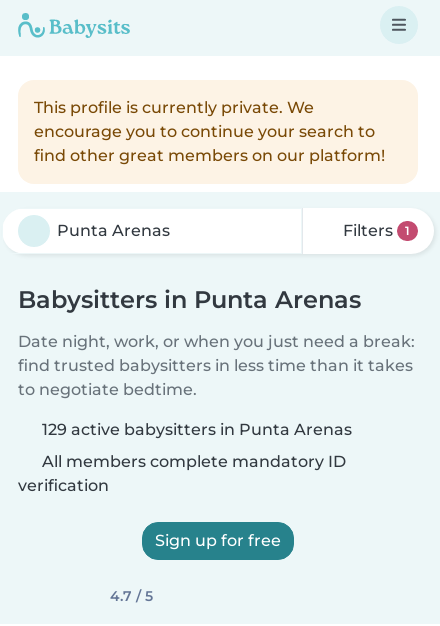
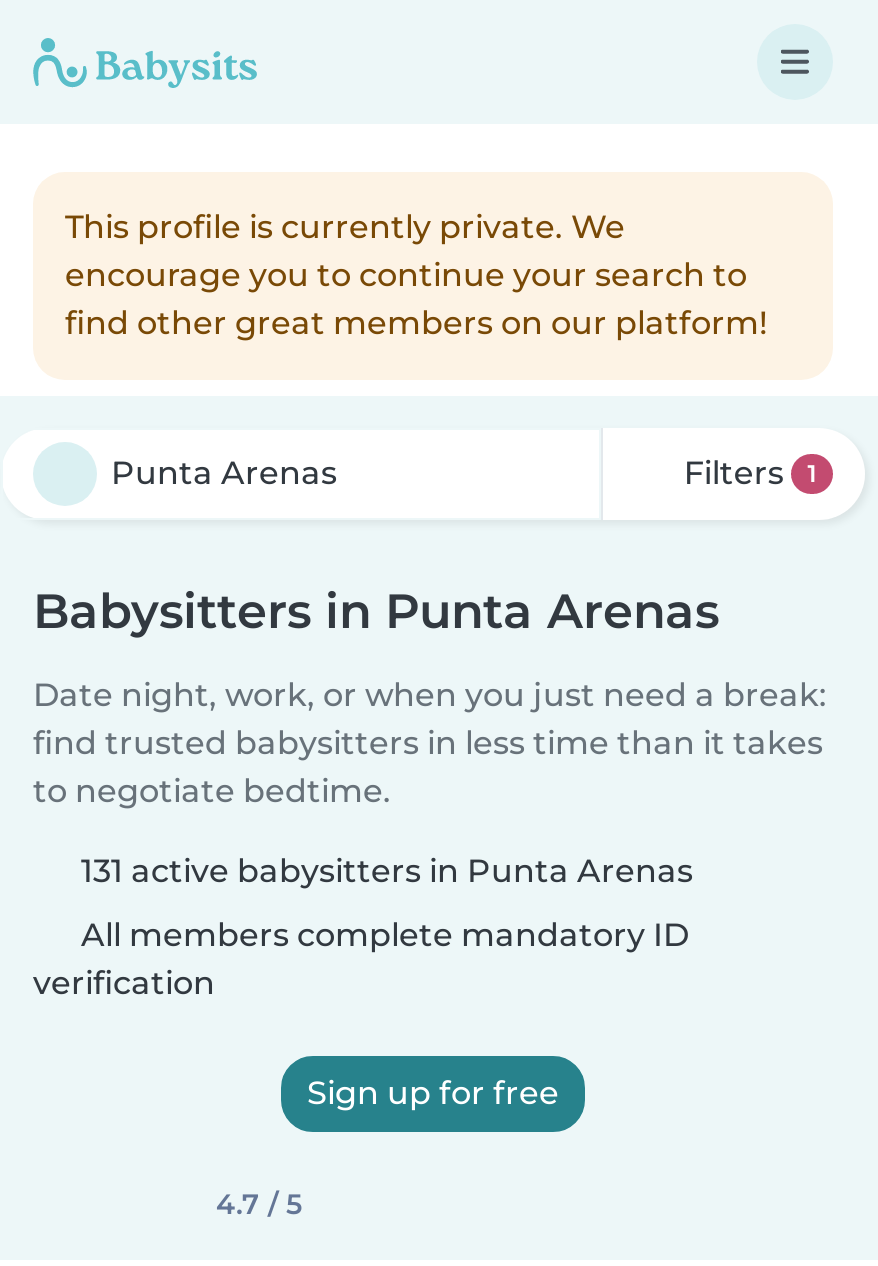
[42,420,352,439] 129 active babysitters in Punta Arenas -> [81,852,693,890] 131 active babysitters in Punta Arenas

